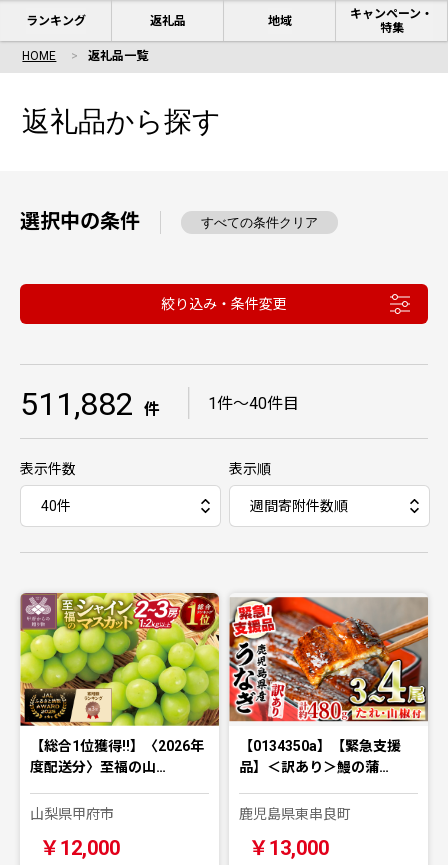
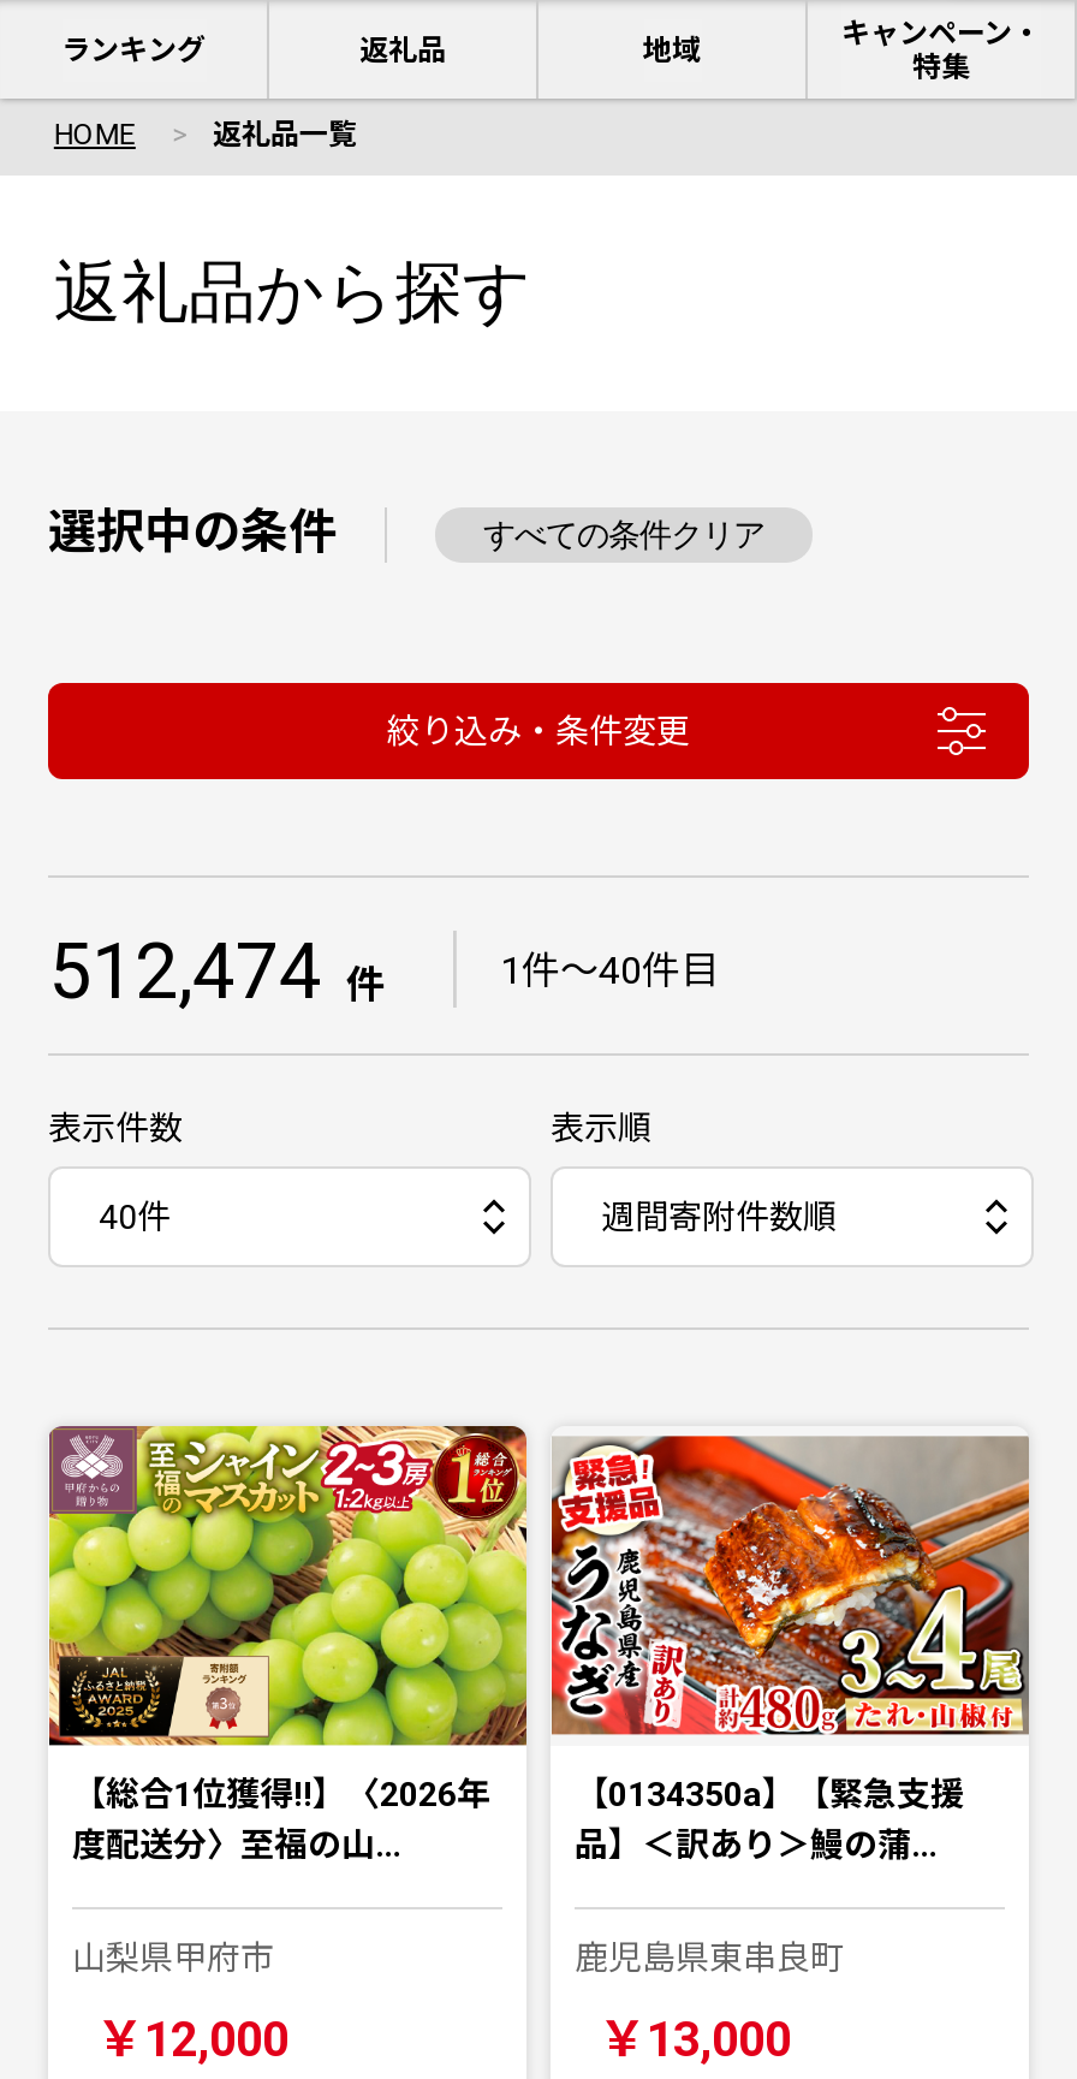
[20,385,299,423] 511,882 件 ｜ 1件〜40件目 -> [48,926,719,1017] 512,474 件 ｜ 1件〜40件目

